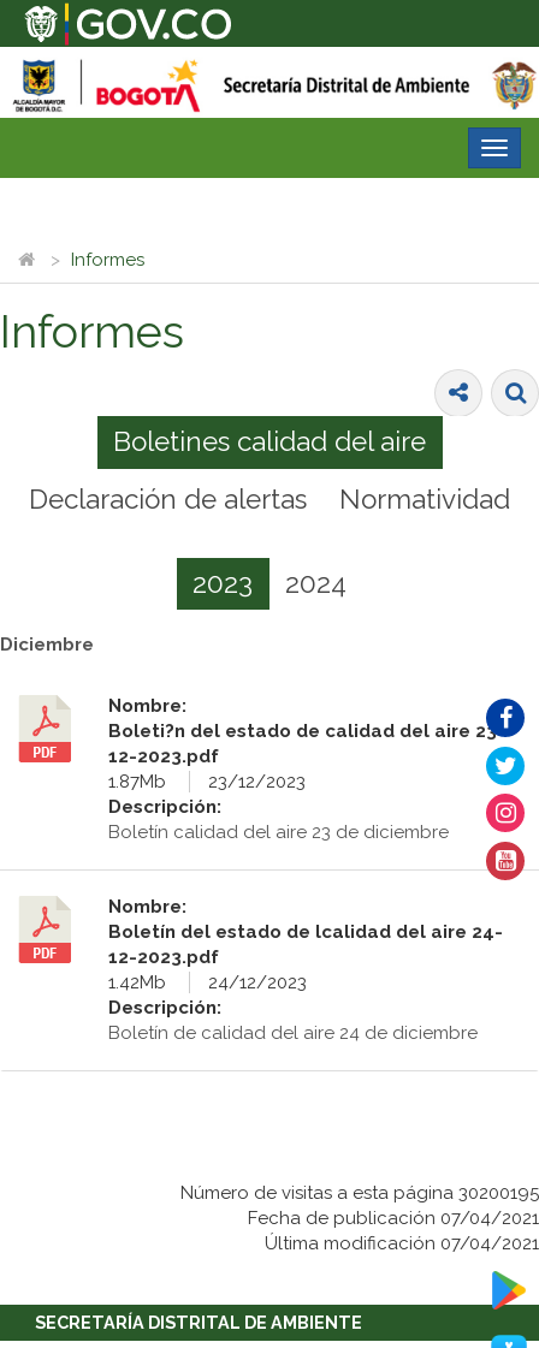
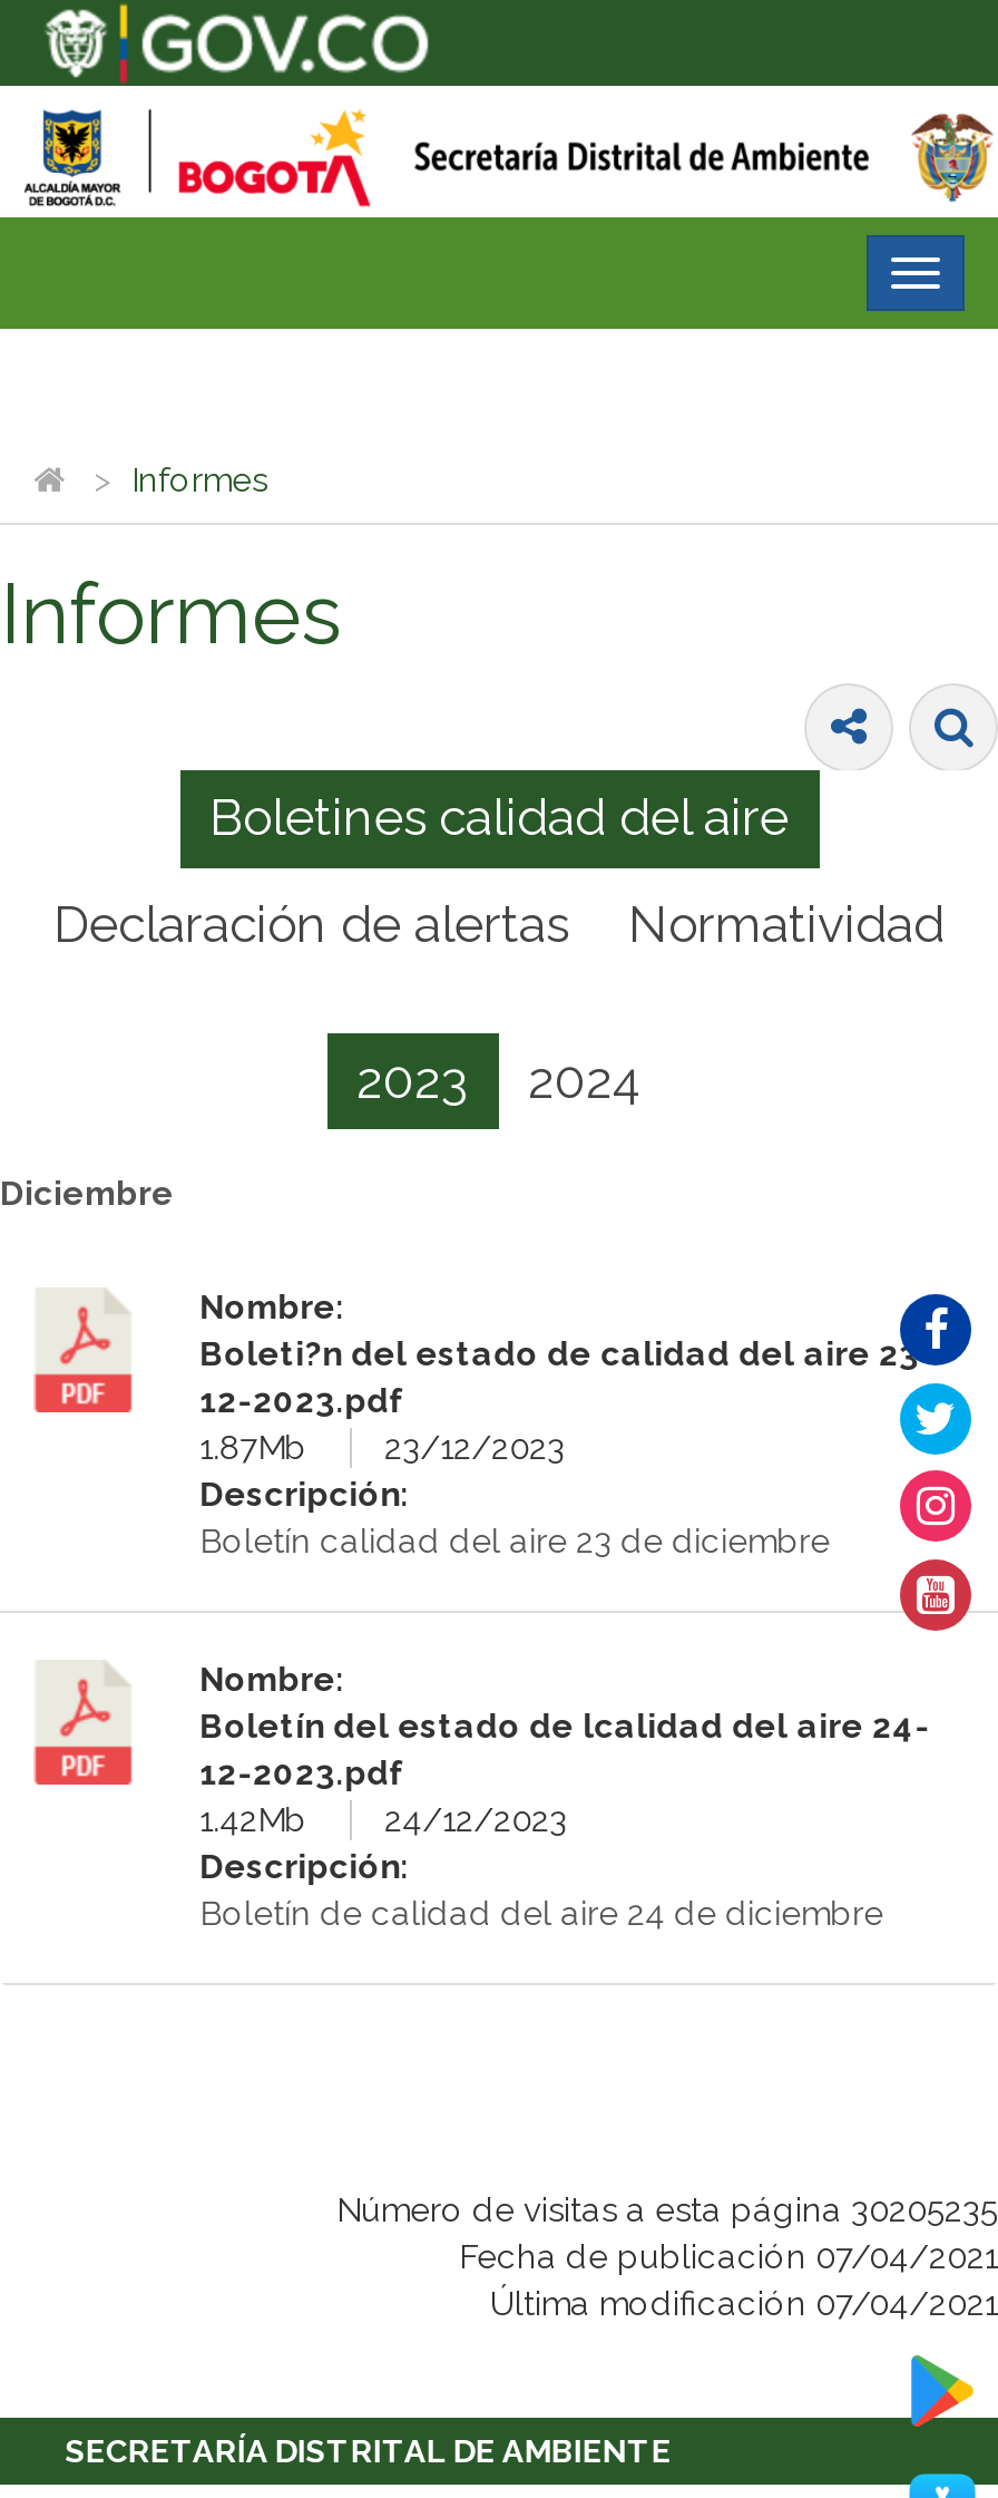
[180,1182,539,1204] Número de visitas a esta página 30200195 -> [336,2191,998,2231] Número de visitas a esta página 30205235

